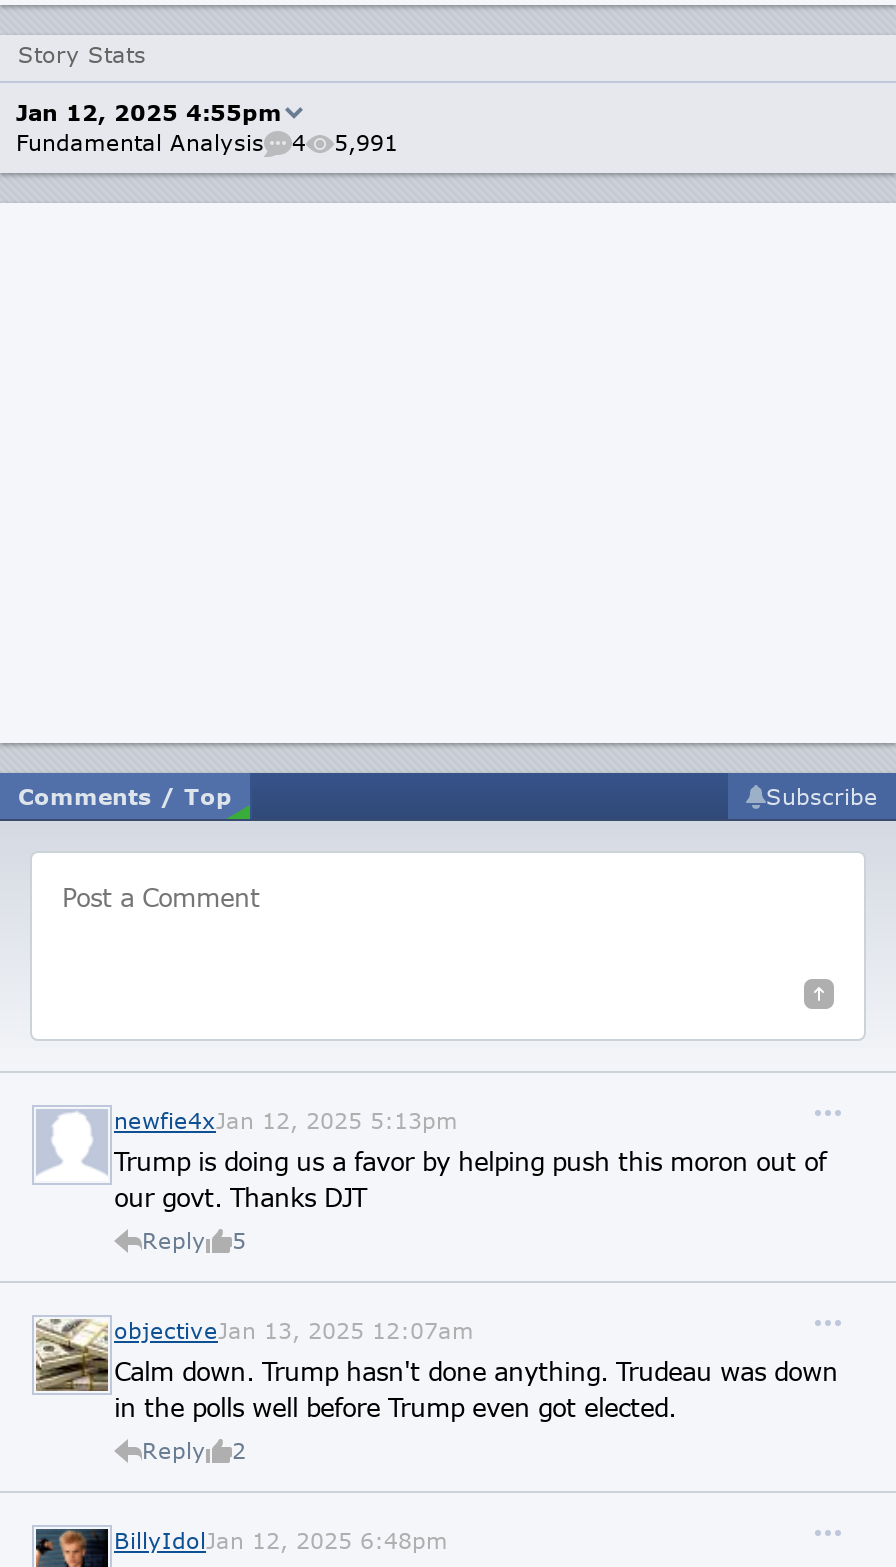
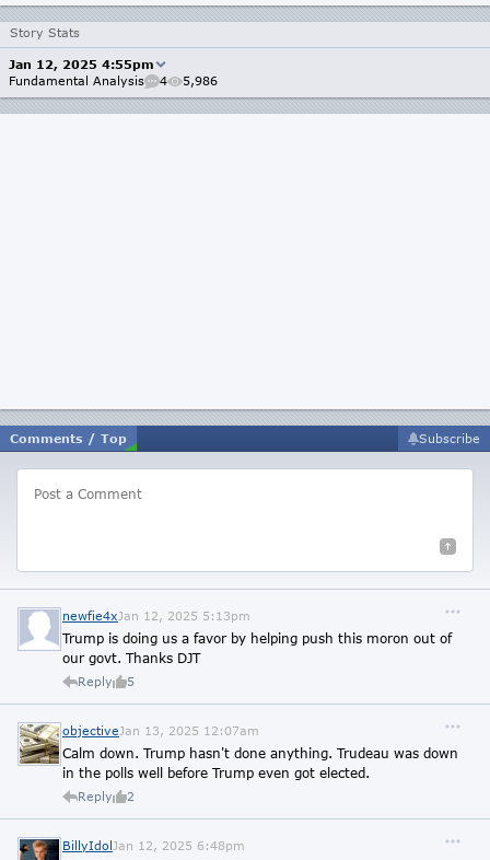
[16,129,398,155] Fundamental Analysis 4 5,991 -> [9,73,218,88] Fundamental Analysis 4 5,986

